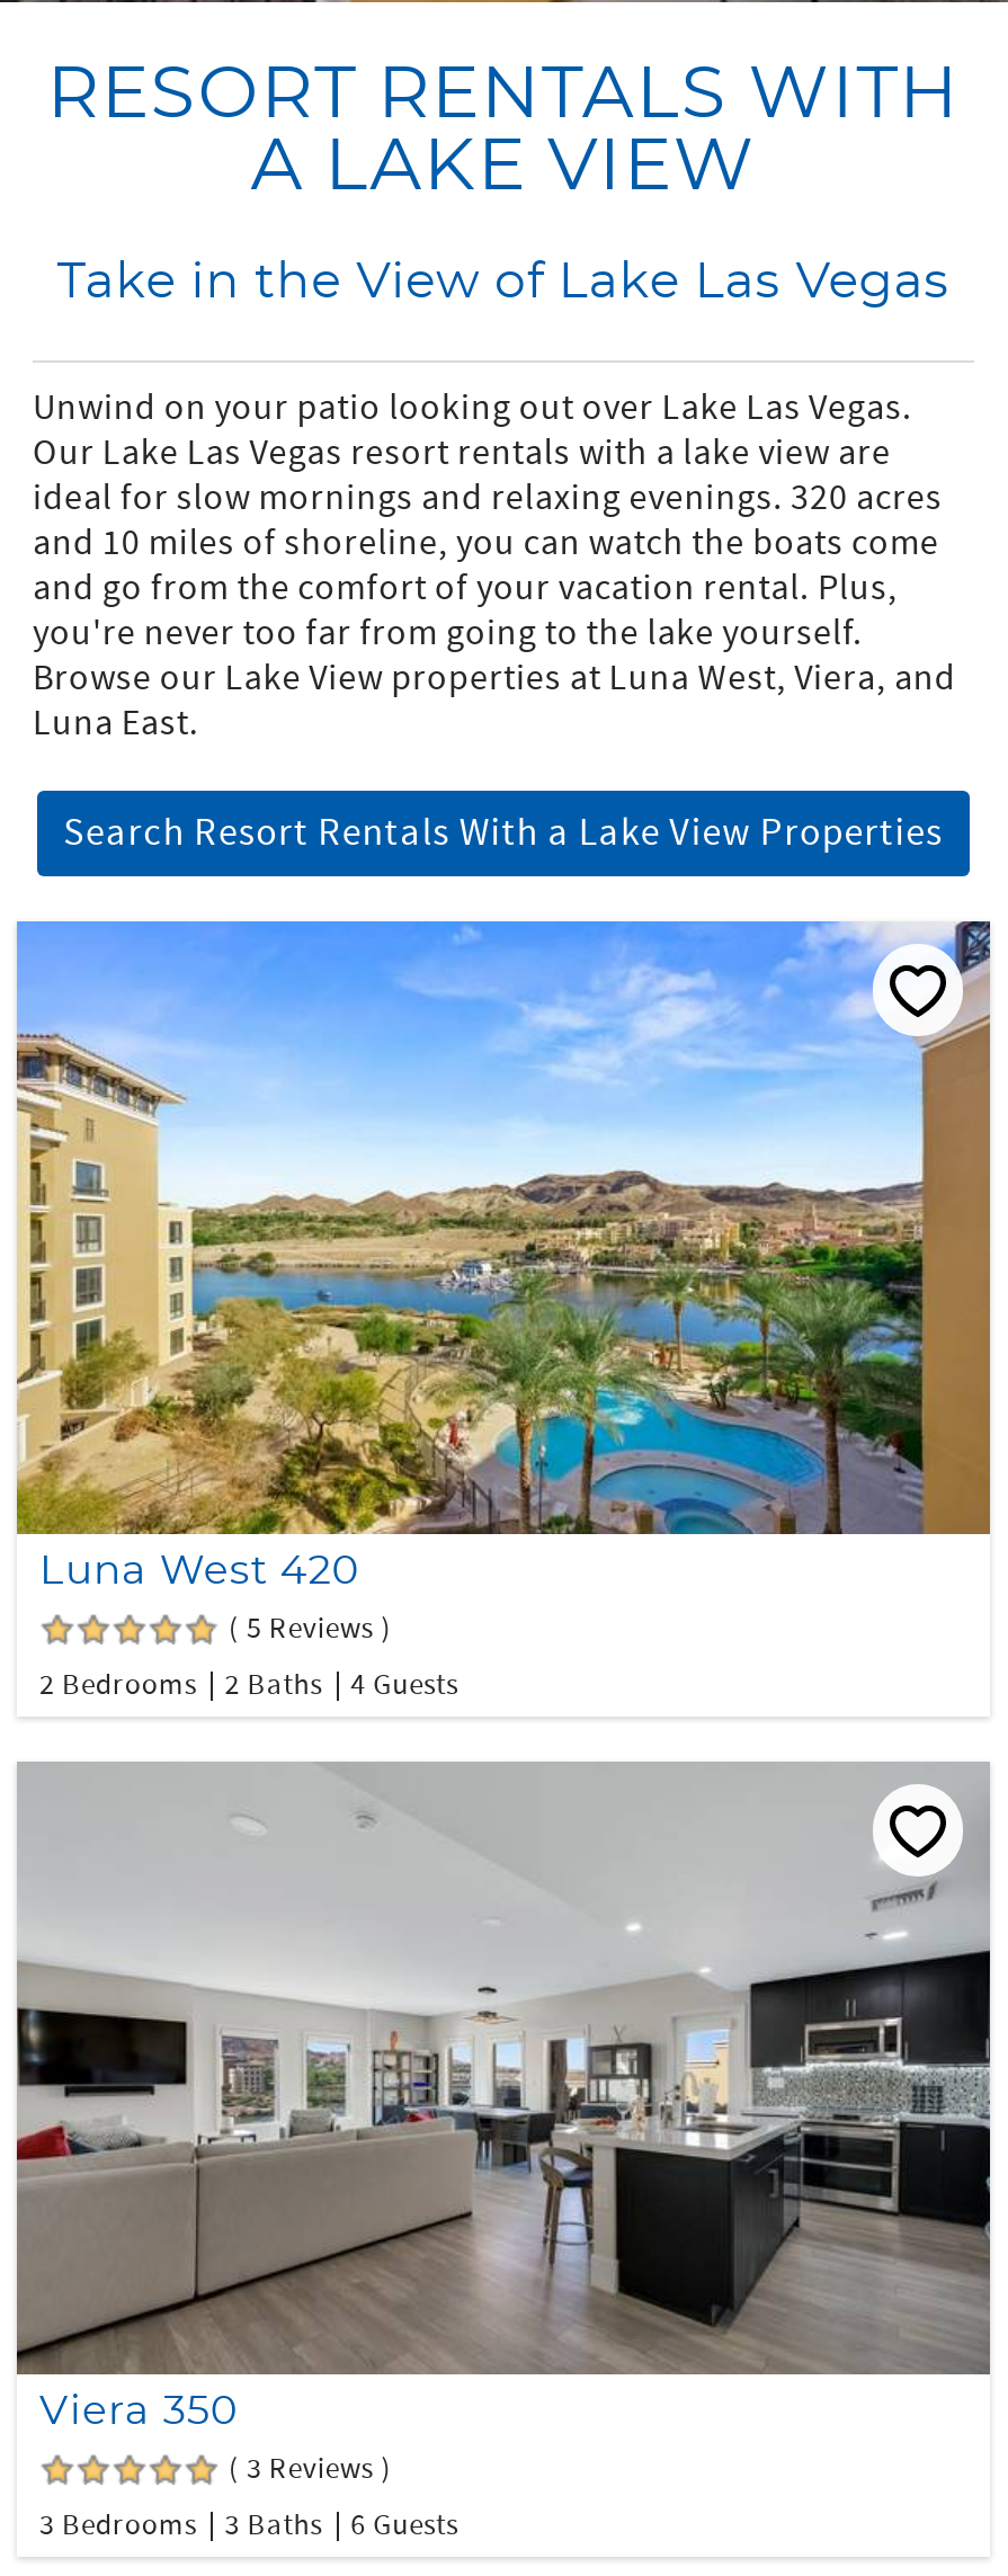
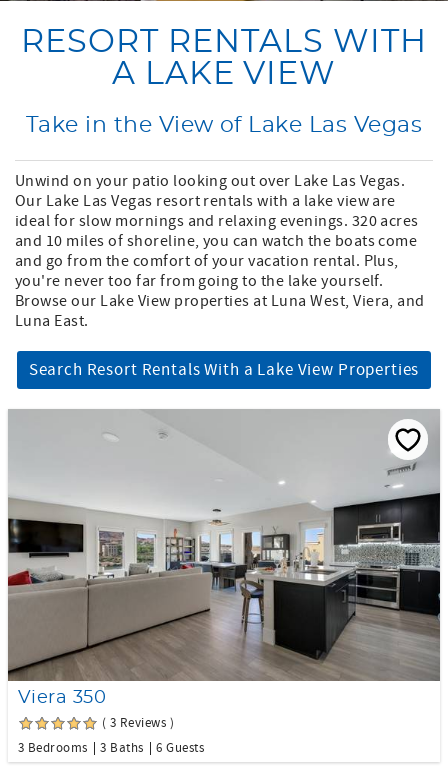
[17,919,992,1704] [image] | Luna West 420 | ( 5 Reviews ) | 2 Bedrooms | 2 Baths | 4 Guests -> none

